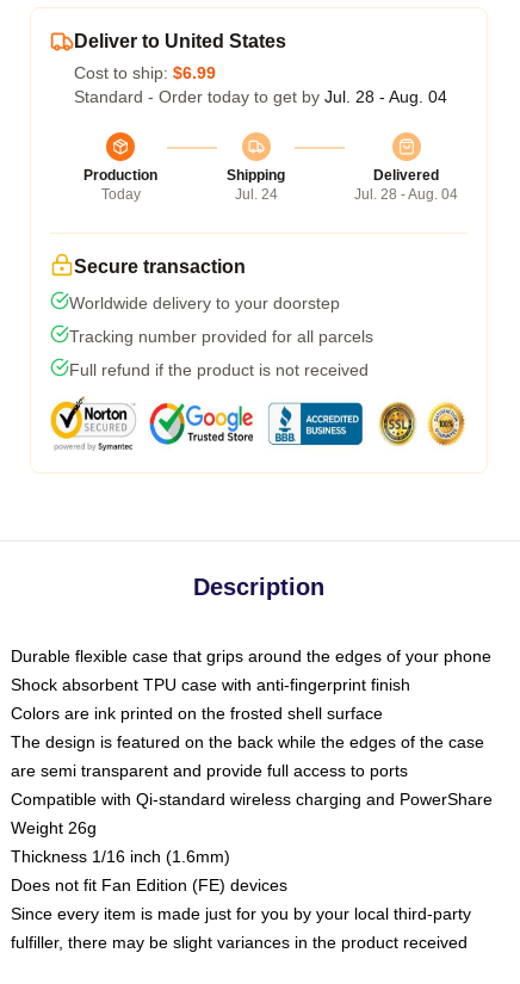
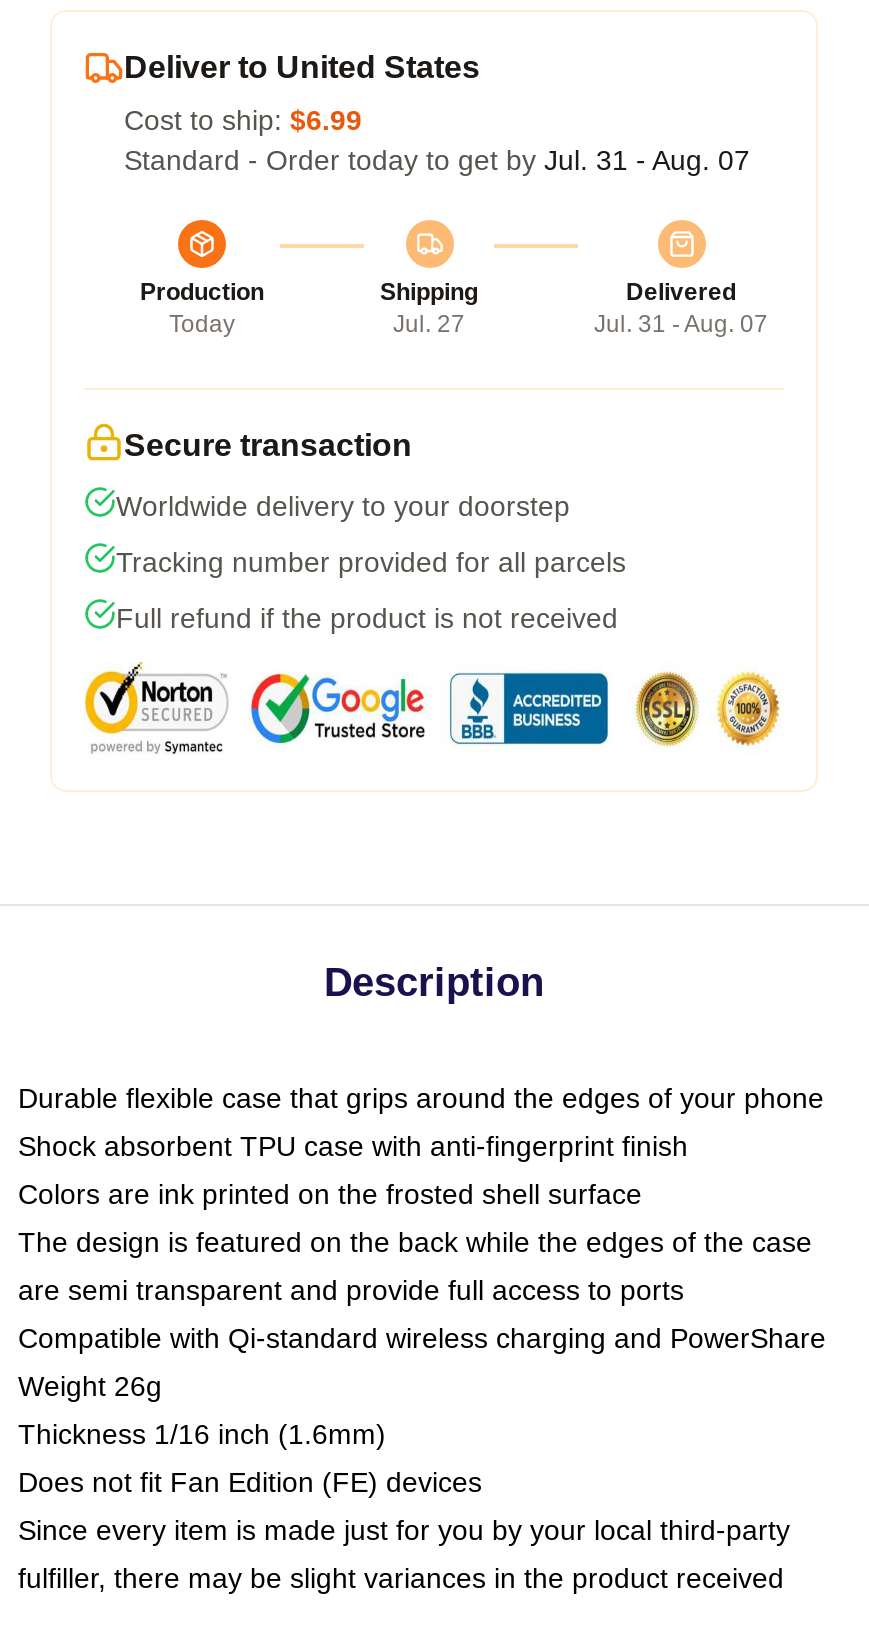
[74,87,447,106] Standard - Order today to get by Jul. 28 - Aug. 04 -> [124,143,750,175] Standard - Order today to get by Jul. 31 - Aug. 07
[234,186,277,202] Jul. 24 -> [393,309,465,337] Jul. 27
[354,186,458,202] Jul. 28 - Aug. 04 -> [594,309,768,337] Jul. 31 - Aug. 07

